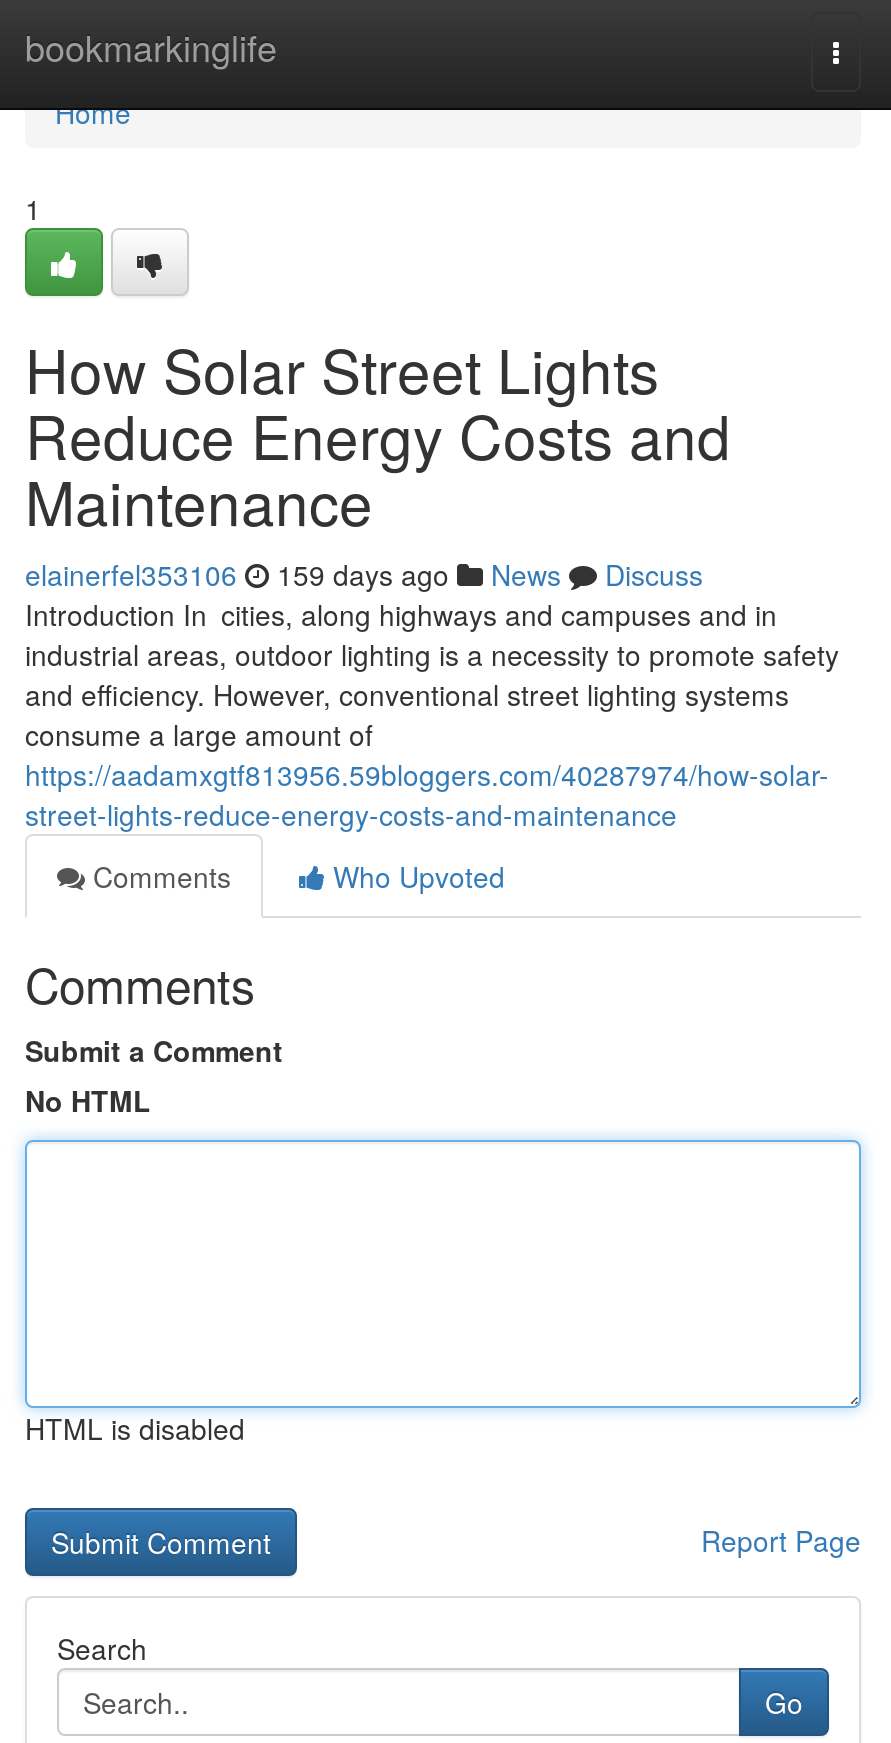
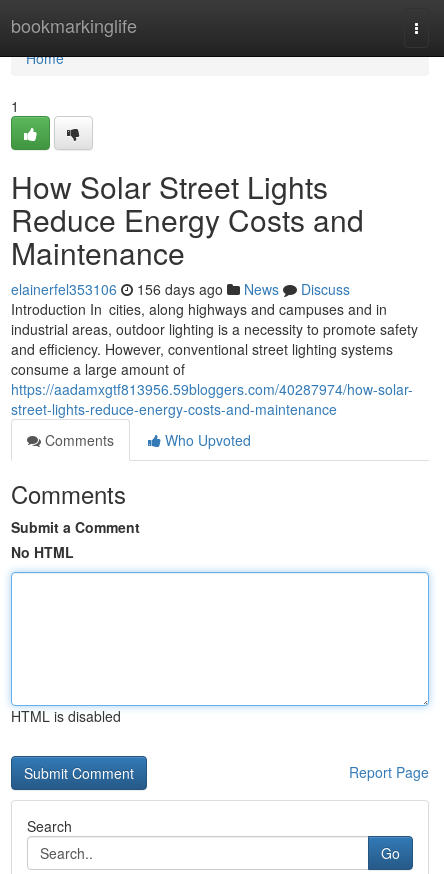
[25,554,703,594] elainerfel353106 159 days ago News Discuss -> [11,279,350,299] elainerfel353106 156 days ago News Discuss

